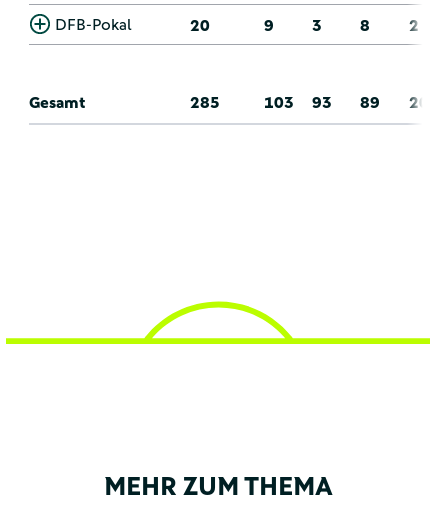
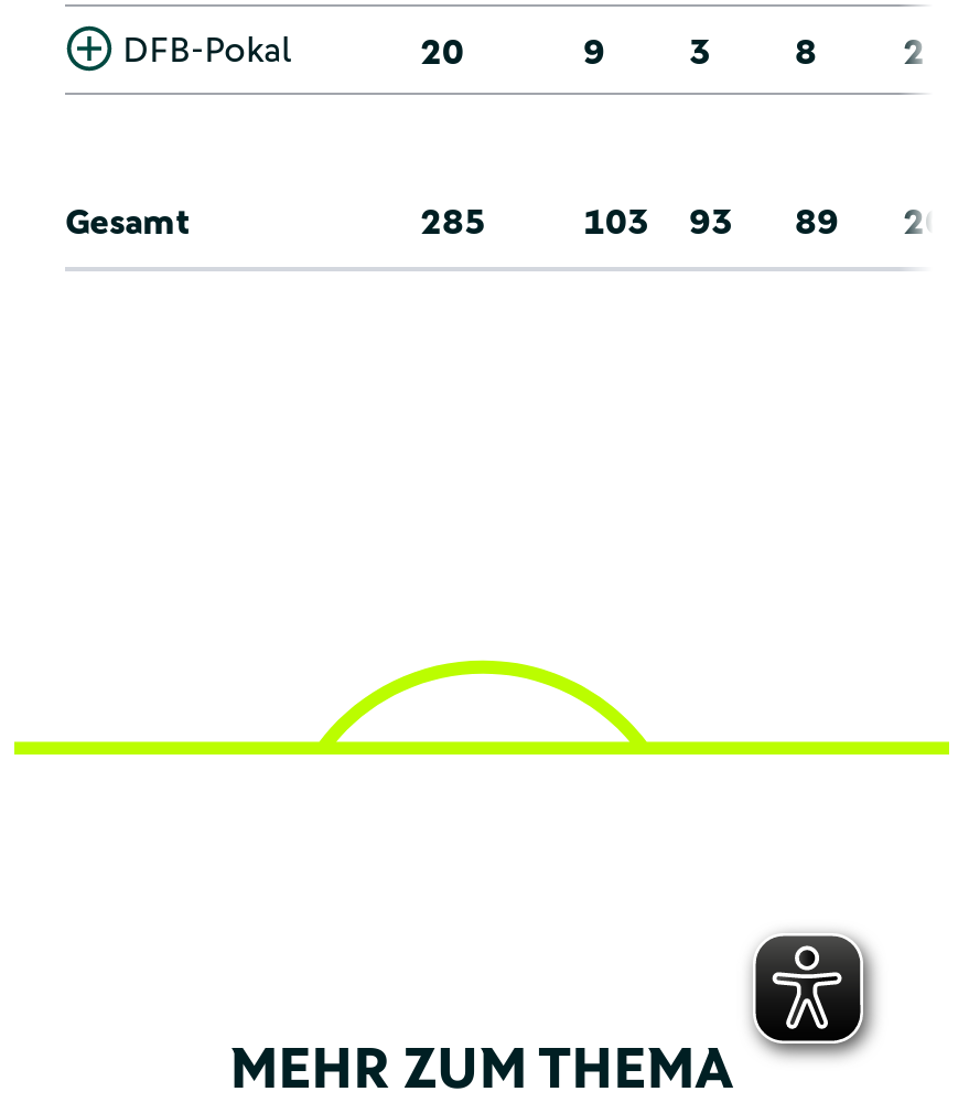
none -> [749,933,876,1059] [image]

